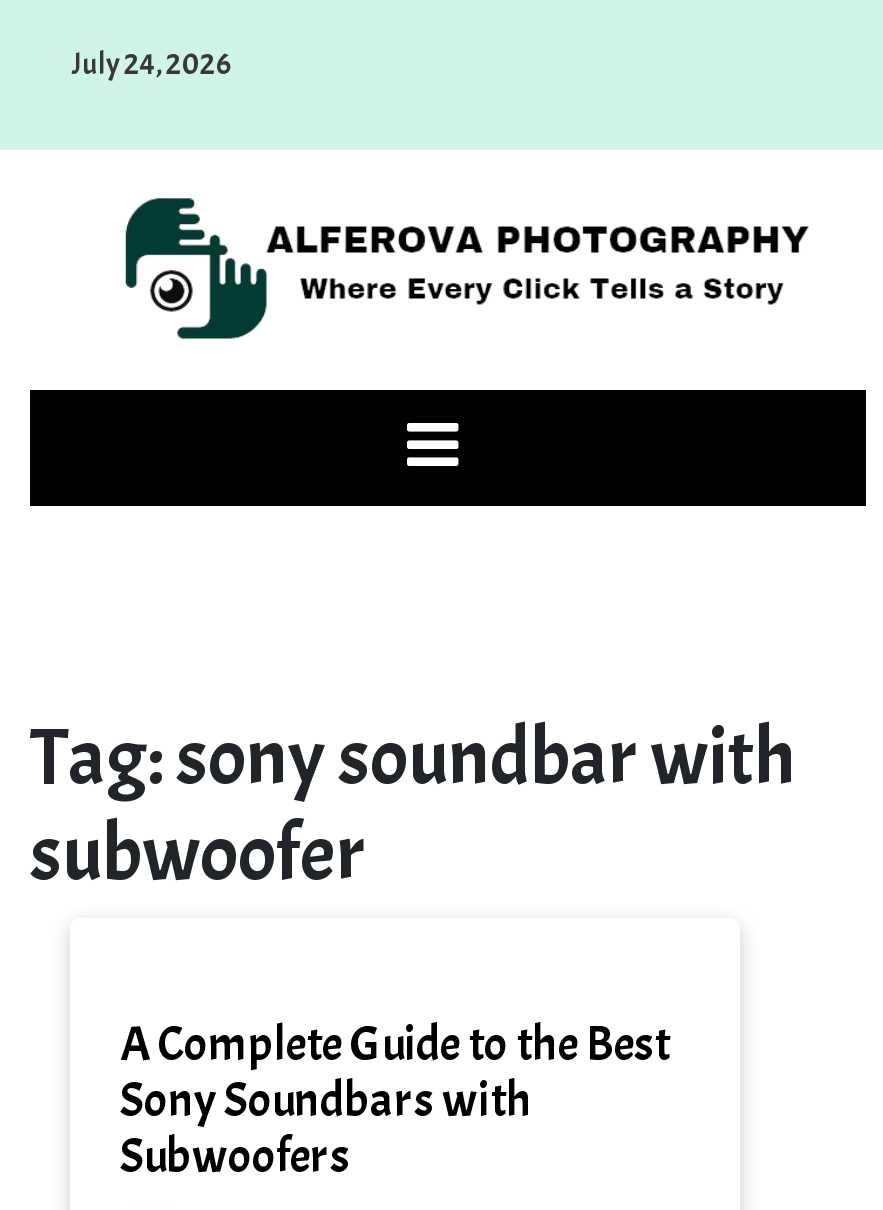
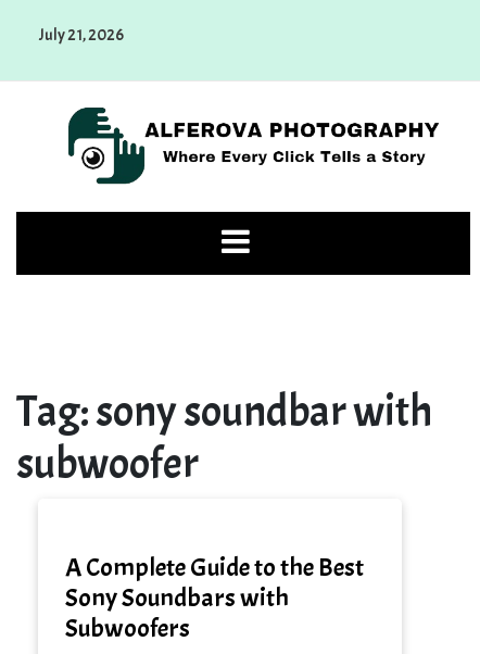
[72,46,232,84] July 24, 2026 -> [39,25,124,46] July 21, 2026

